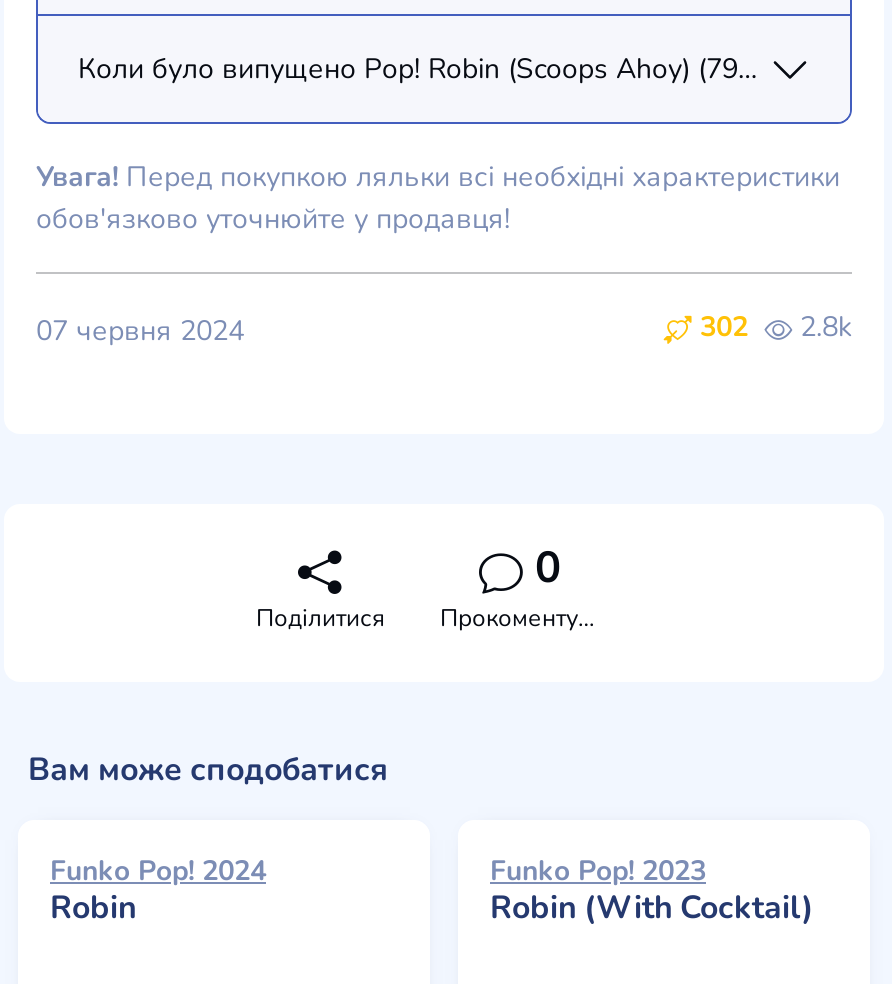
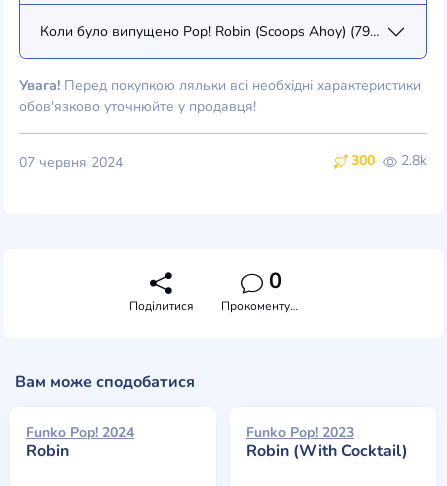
[692,308,852,346] 302 2.8k -> [347,151,427,170] 300 2.8k

